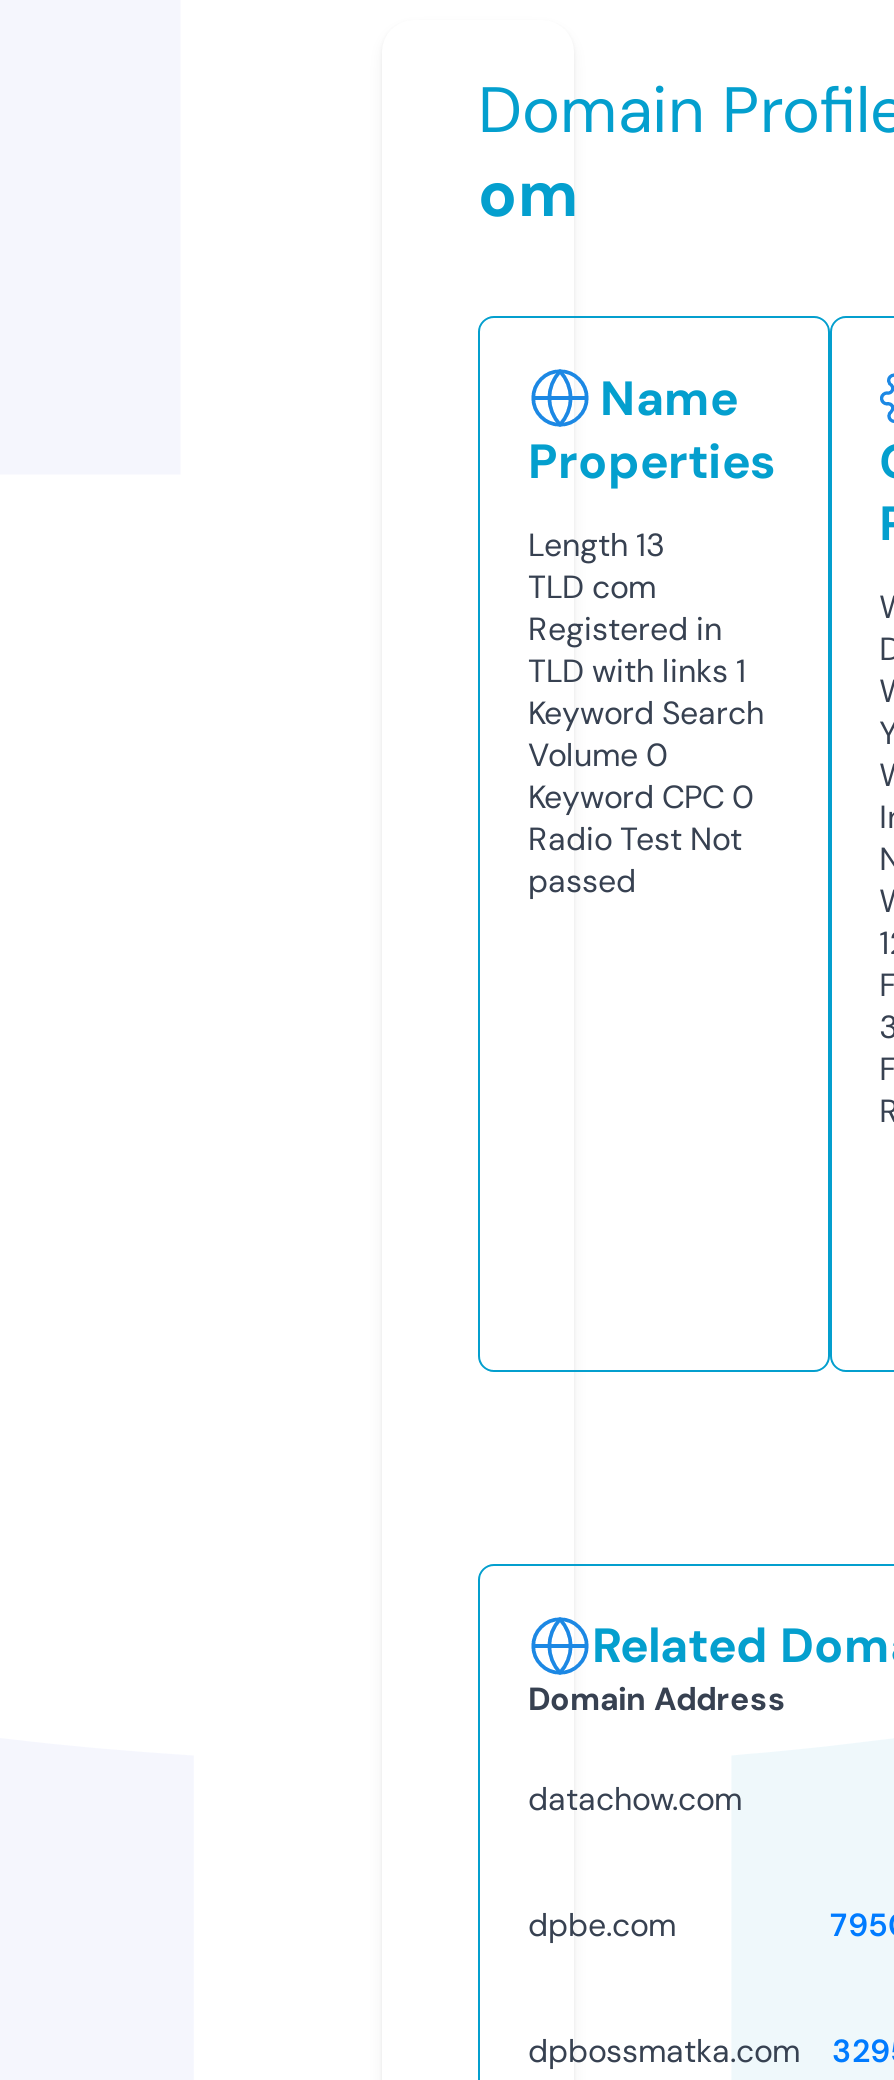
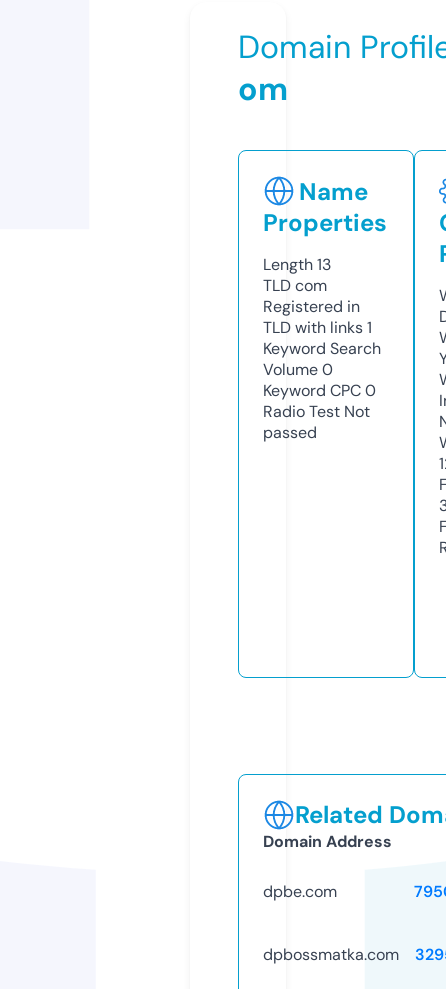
[528,1778,742,1820] datachow.com -> none

